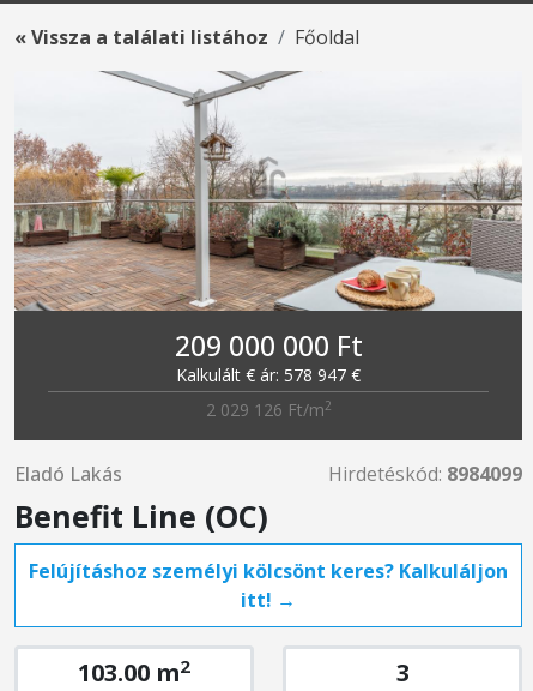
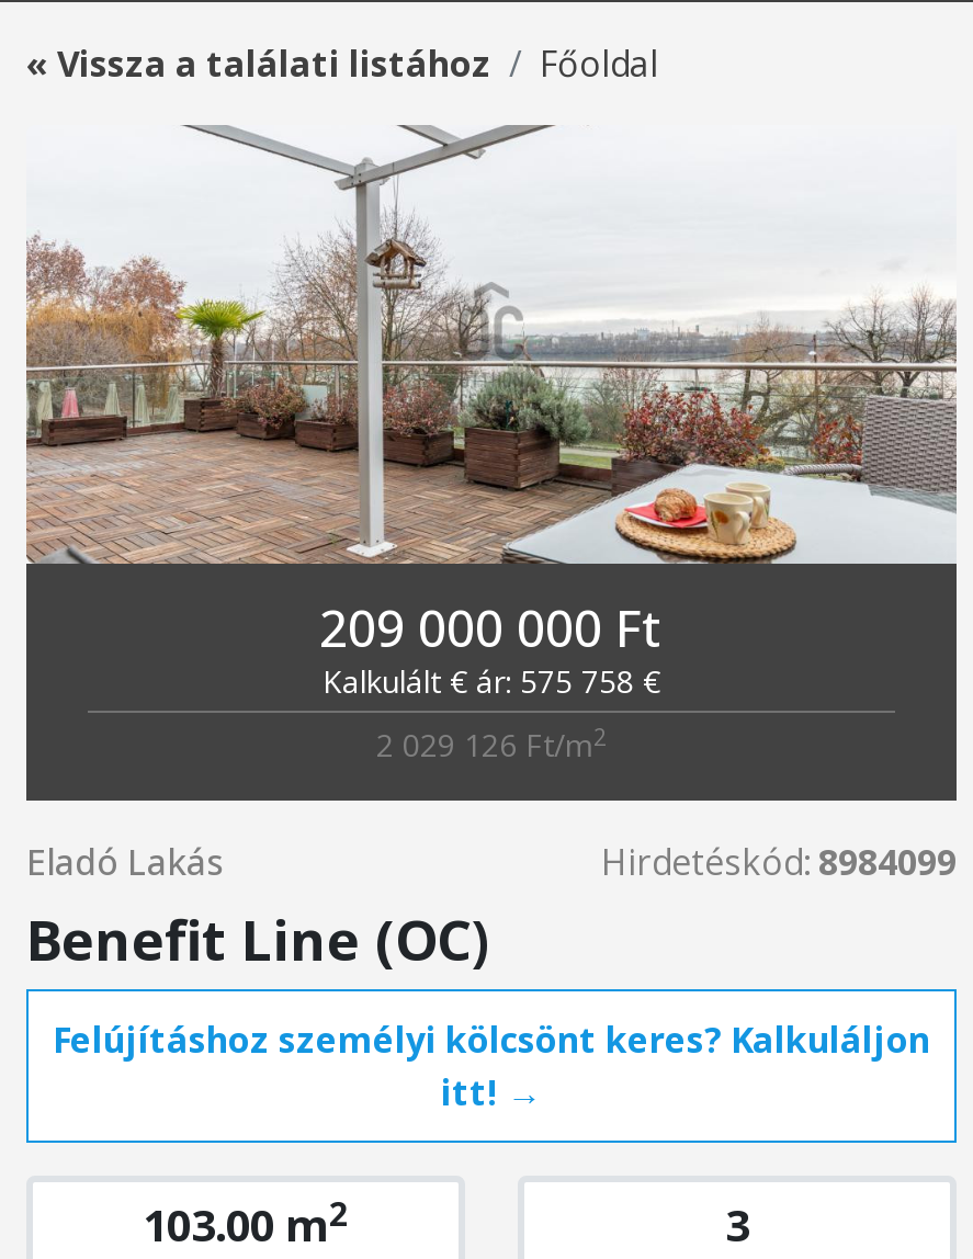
[176,363,361,386] Kalkulált € ár: 578 947 € -> [323,660,660,702] Kalkulált € ár: 575 758 €

